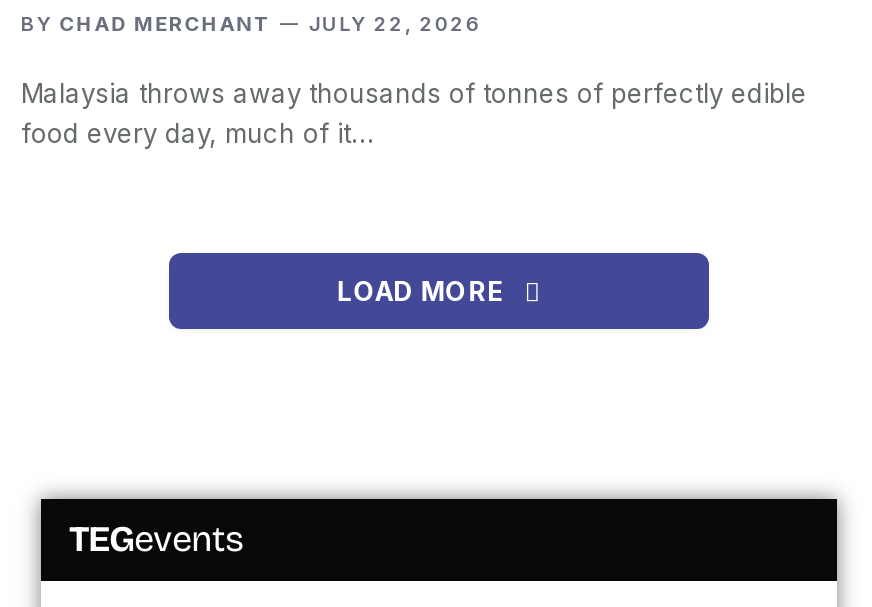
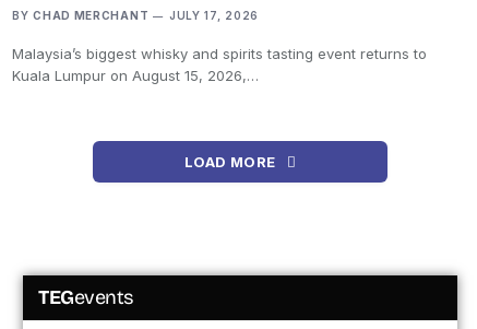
[21,11,481,35] BY CHAD MERCHANT JULY 22, 2026 -> [12,9,259,22] BY CHAD MERCHANT JULY 17, 2026
[21,77,807,149] Malaysia throws away thousands of tonnes of perfectly edible | food every day, much of it… -> [12,45,427,84] Malaysia’s biggest whisky and spirits tasting event returns to | Kuala Lumpur on August 15, 2026,…

